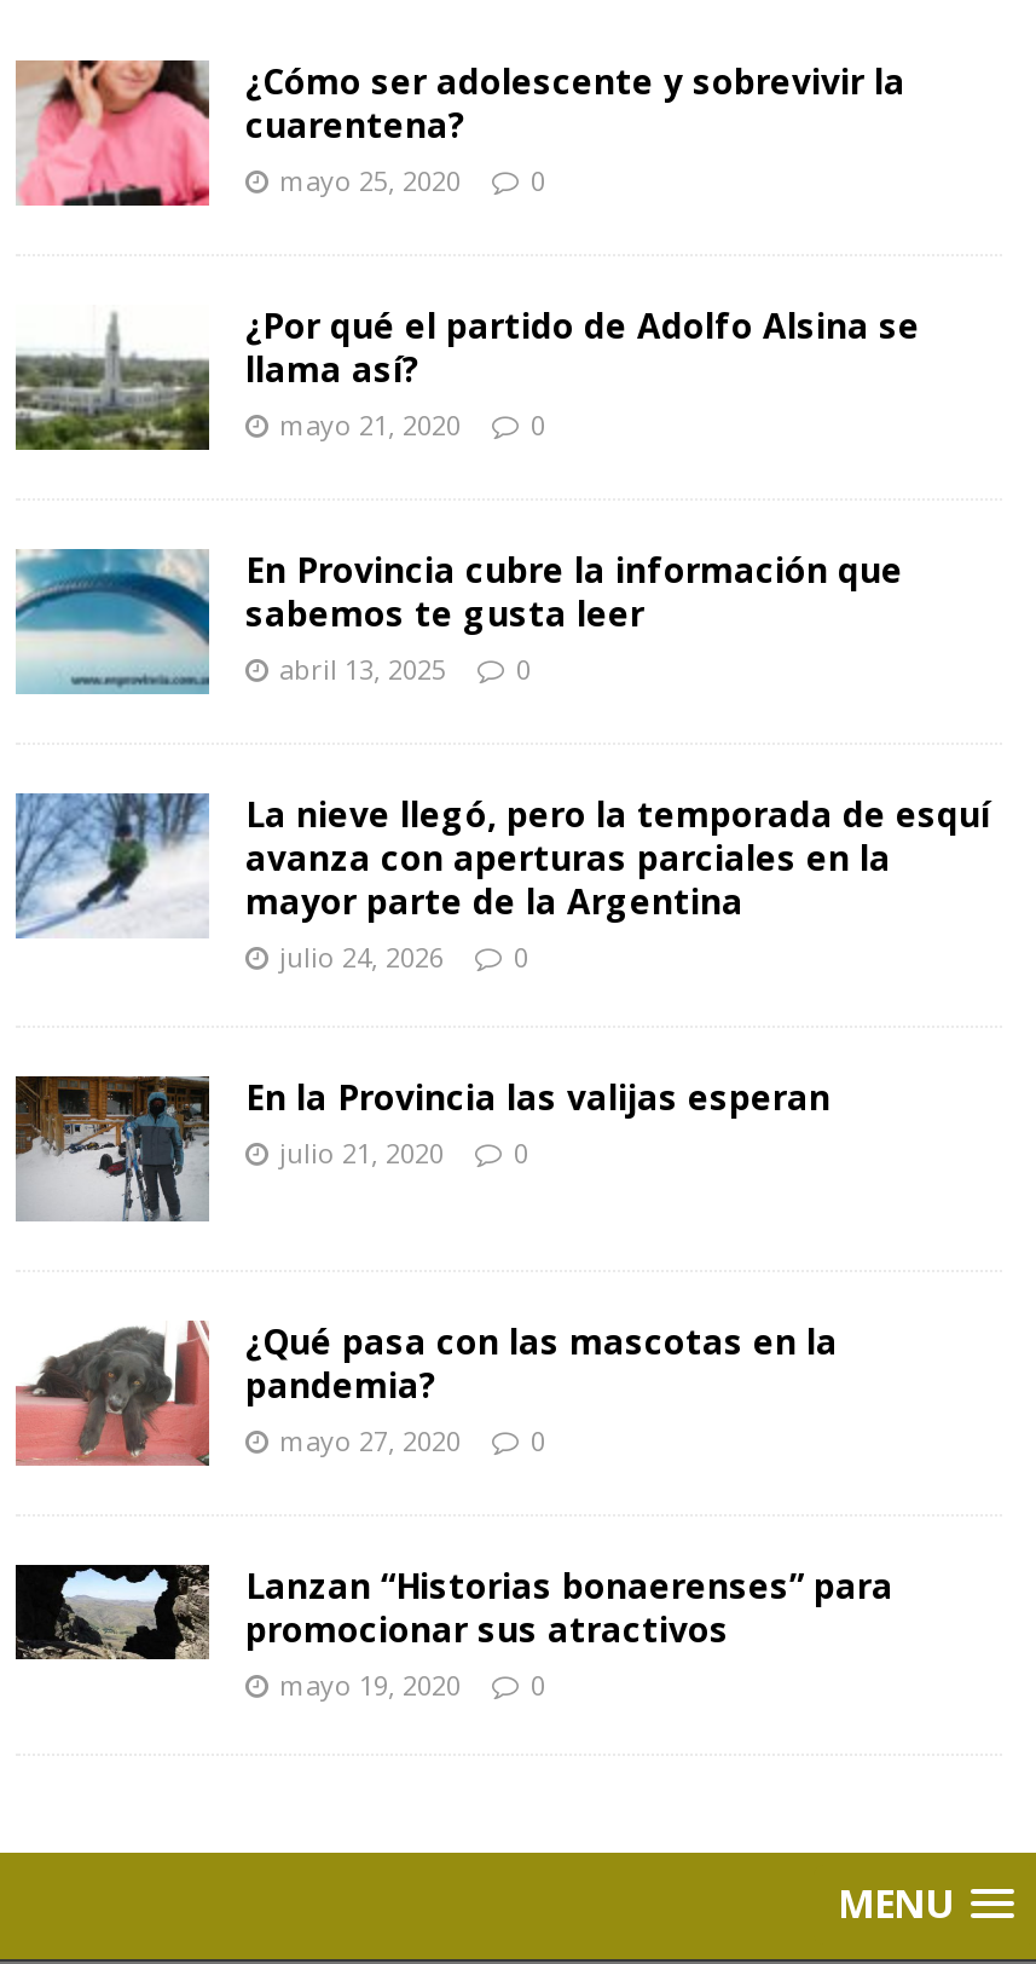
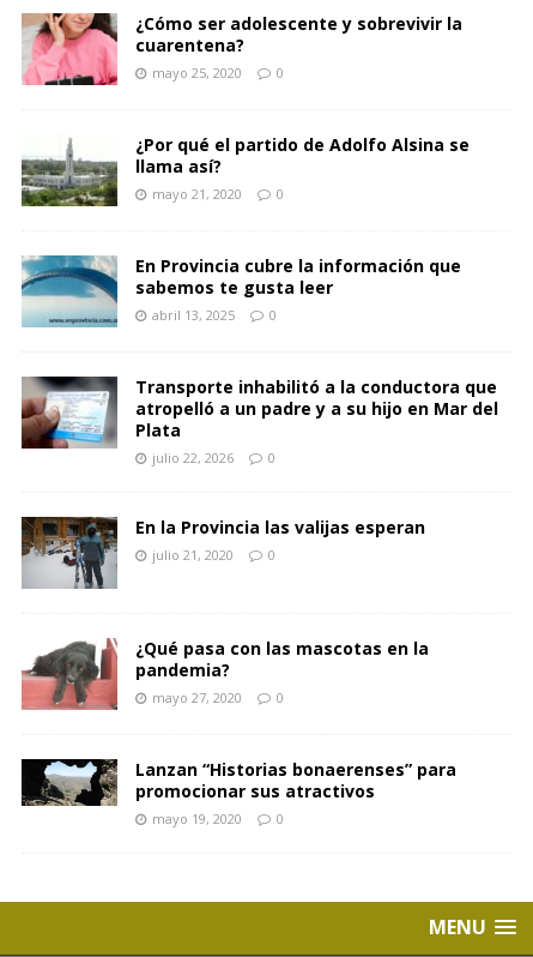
[13,790,990,974] [image] | La nieve llegó, pero la temporada de esquí | avanza con aperturas parciales en la | mayor parte de la Argentina | julio 24, 2026 -> [20,375,498,466] [image] | Transporte inhabilitó a la conductora que | atropelló a un padre y a su hijo en Mar del | Plata | julio 22, 2026

